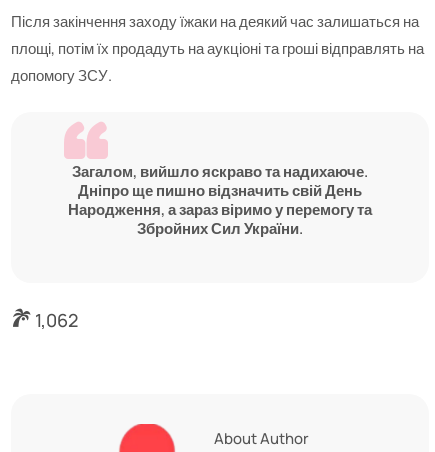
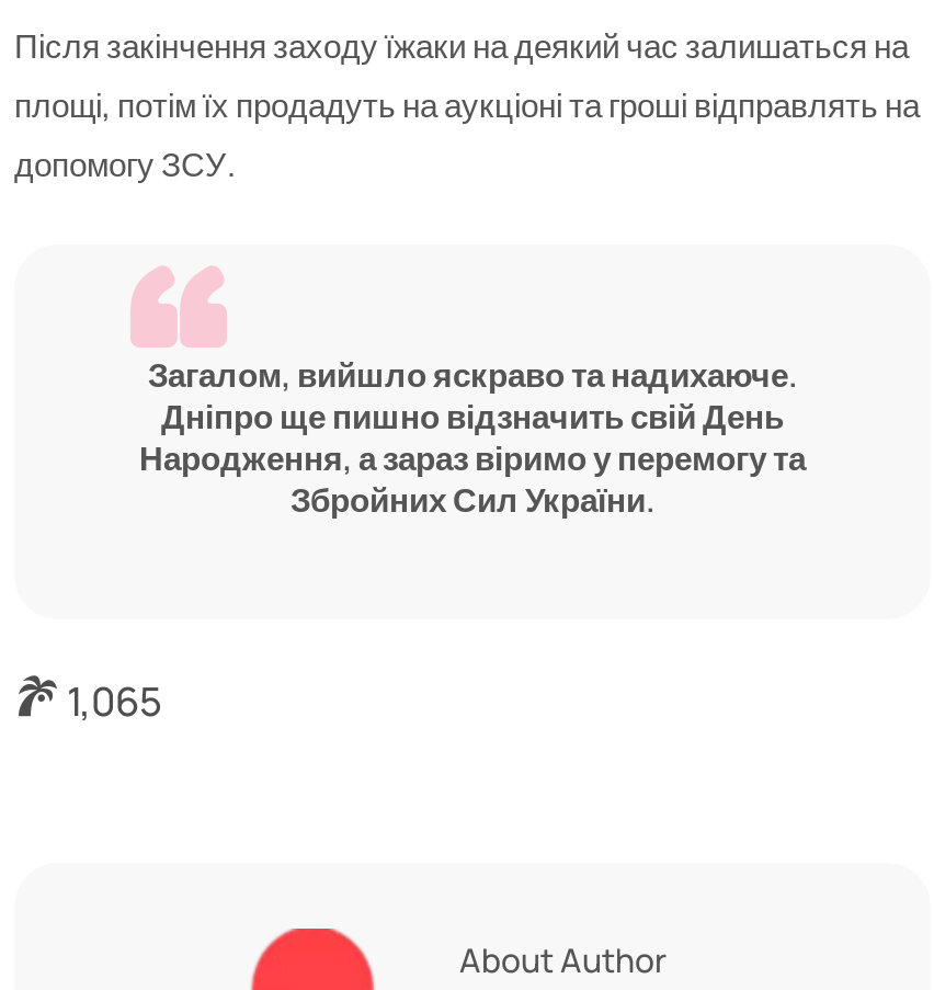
[35,308,78,332] 1,062 -> [67,674,161,727] 1,065

